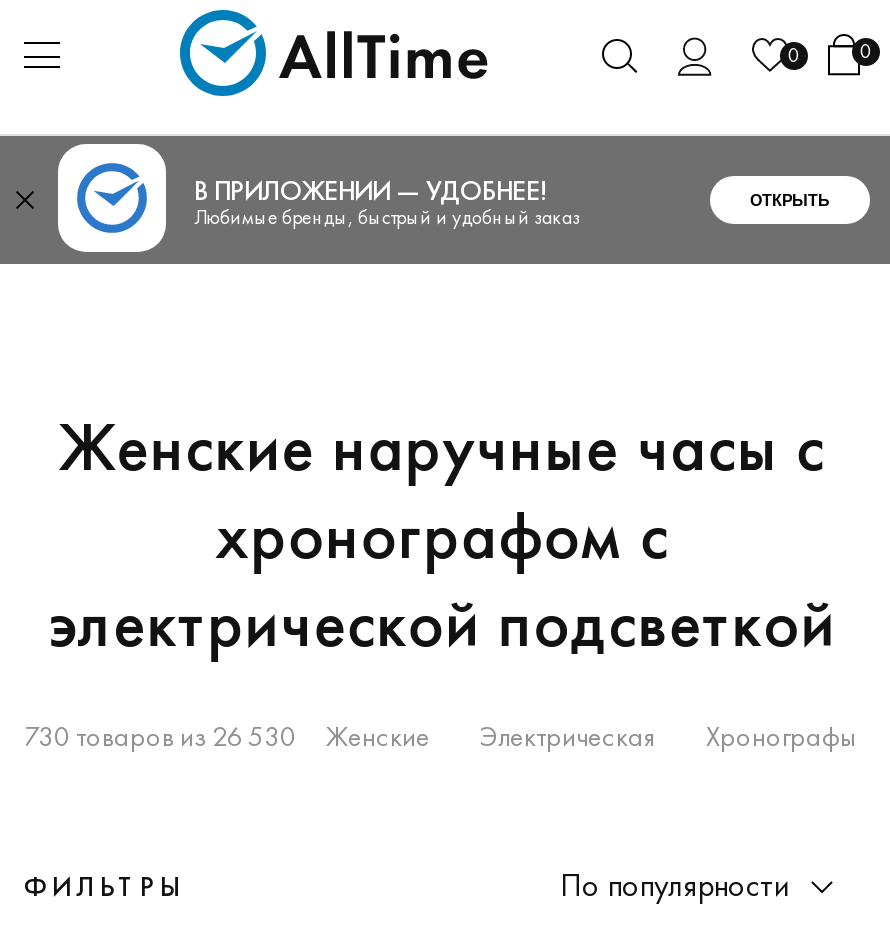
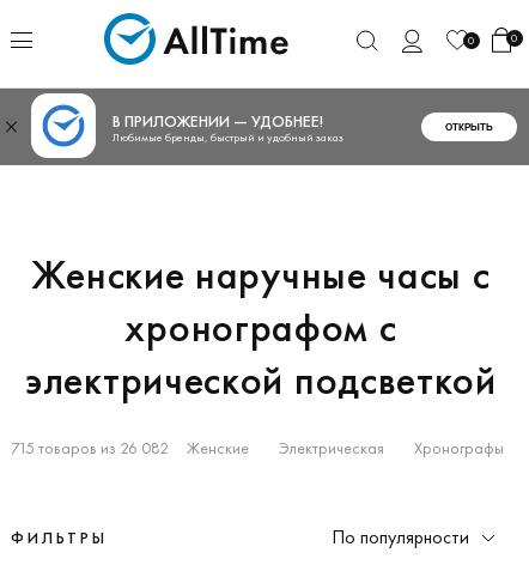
[24,718,856,754] 730 товаров из 26 530 Женские Электрическая Хронографы -> [11,437,504,458] 715 товаров из 26 082 Женские Электрическая Хронографы

